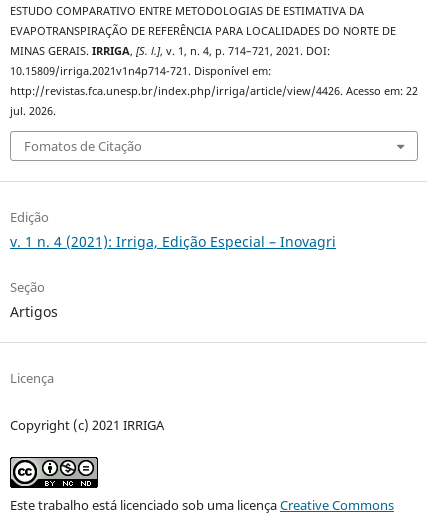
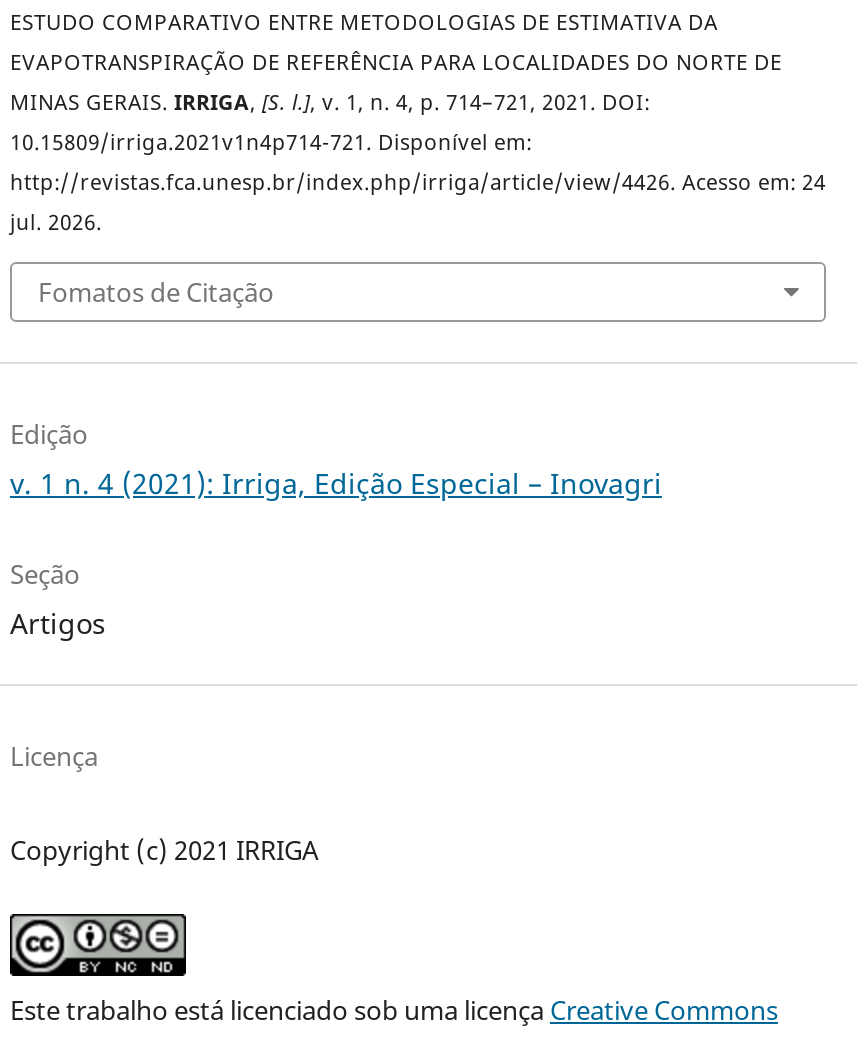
[10,84,418,98] http://revistas.fca.unesp.br/index.php/irriga/article/view/4426. Acesso em: 22 -> [10,168,826,196] http://revistas.fca.unesp.br/index.php/irriga/article/view/4426. Acesso em: 24

